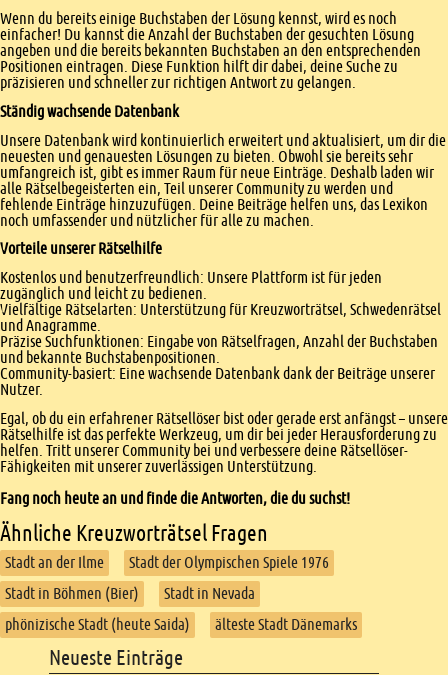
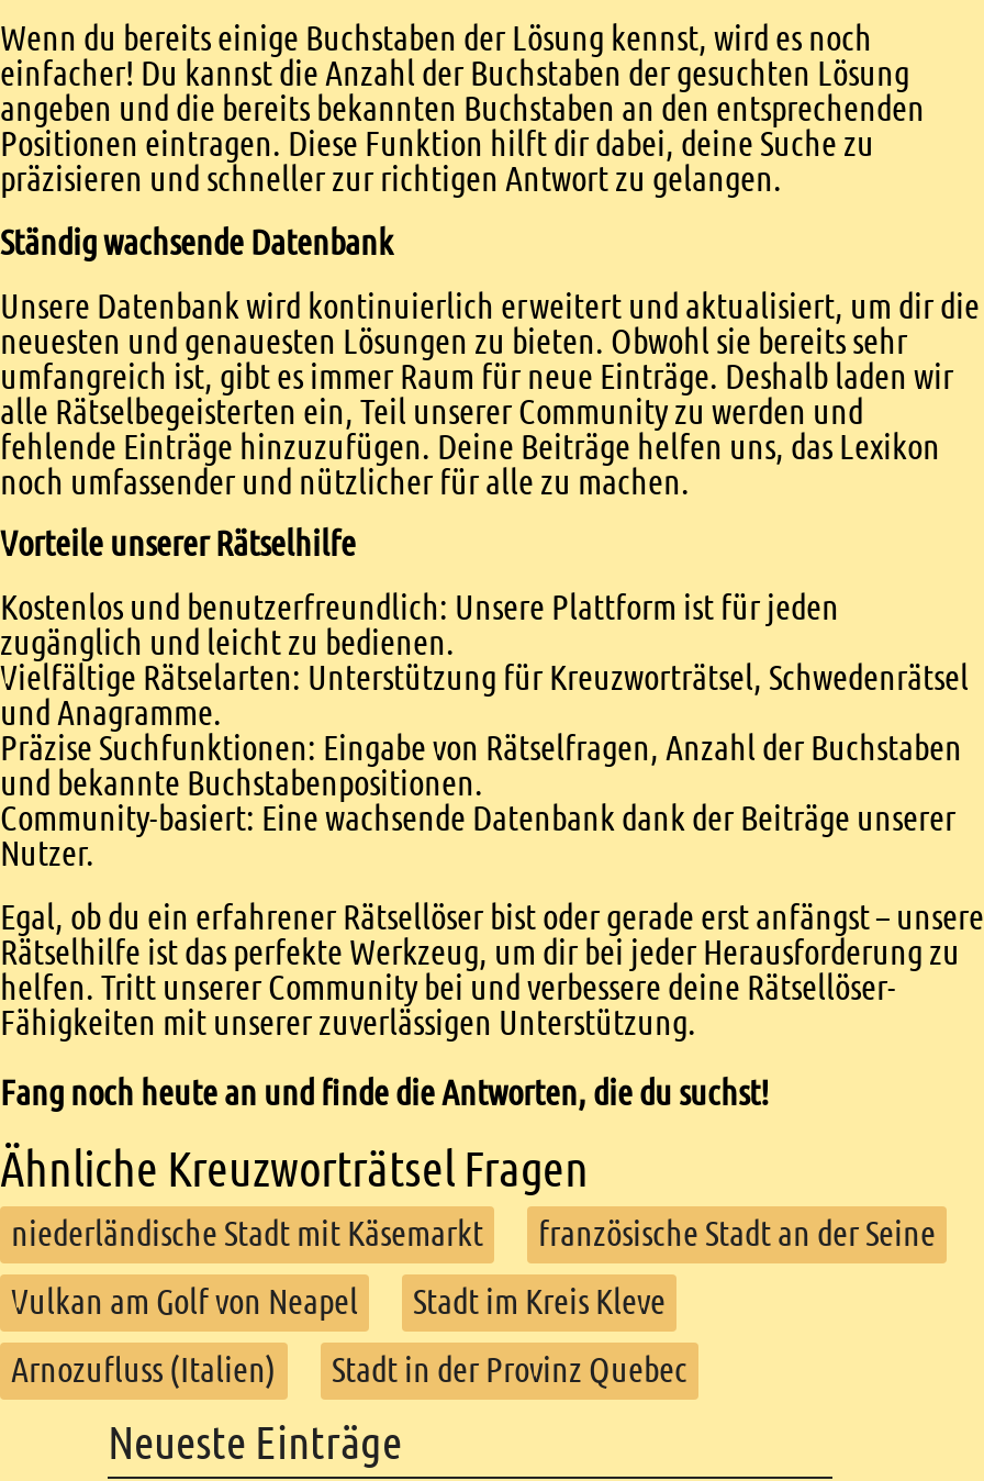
[5,552,329,573] Stadt an der Ilme | Stadt der Olympischen Spiele 1976 -> [11,1211,936,1257] niederländische Stadt mit Käsemarkt | französische Stadt an der Seine
[5,583,255,604] Stadt in Böhmen (Bier) | Stadt in Nevada -> [11,1279,666,1325] Vulkan am Golf von Neapel | Stadt im Kreis Kleve
[5,614,357,635] phönizische Stadt (heute Saida) | älteste Stadt Dänemarks -> [11,1347,687,1393] Arnozufluss (Italien) | Stadt in der Provinz Quebec

